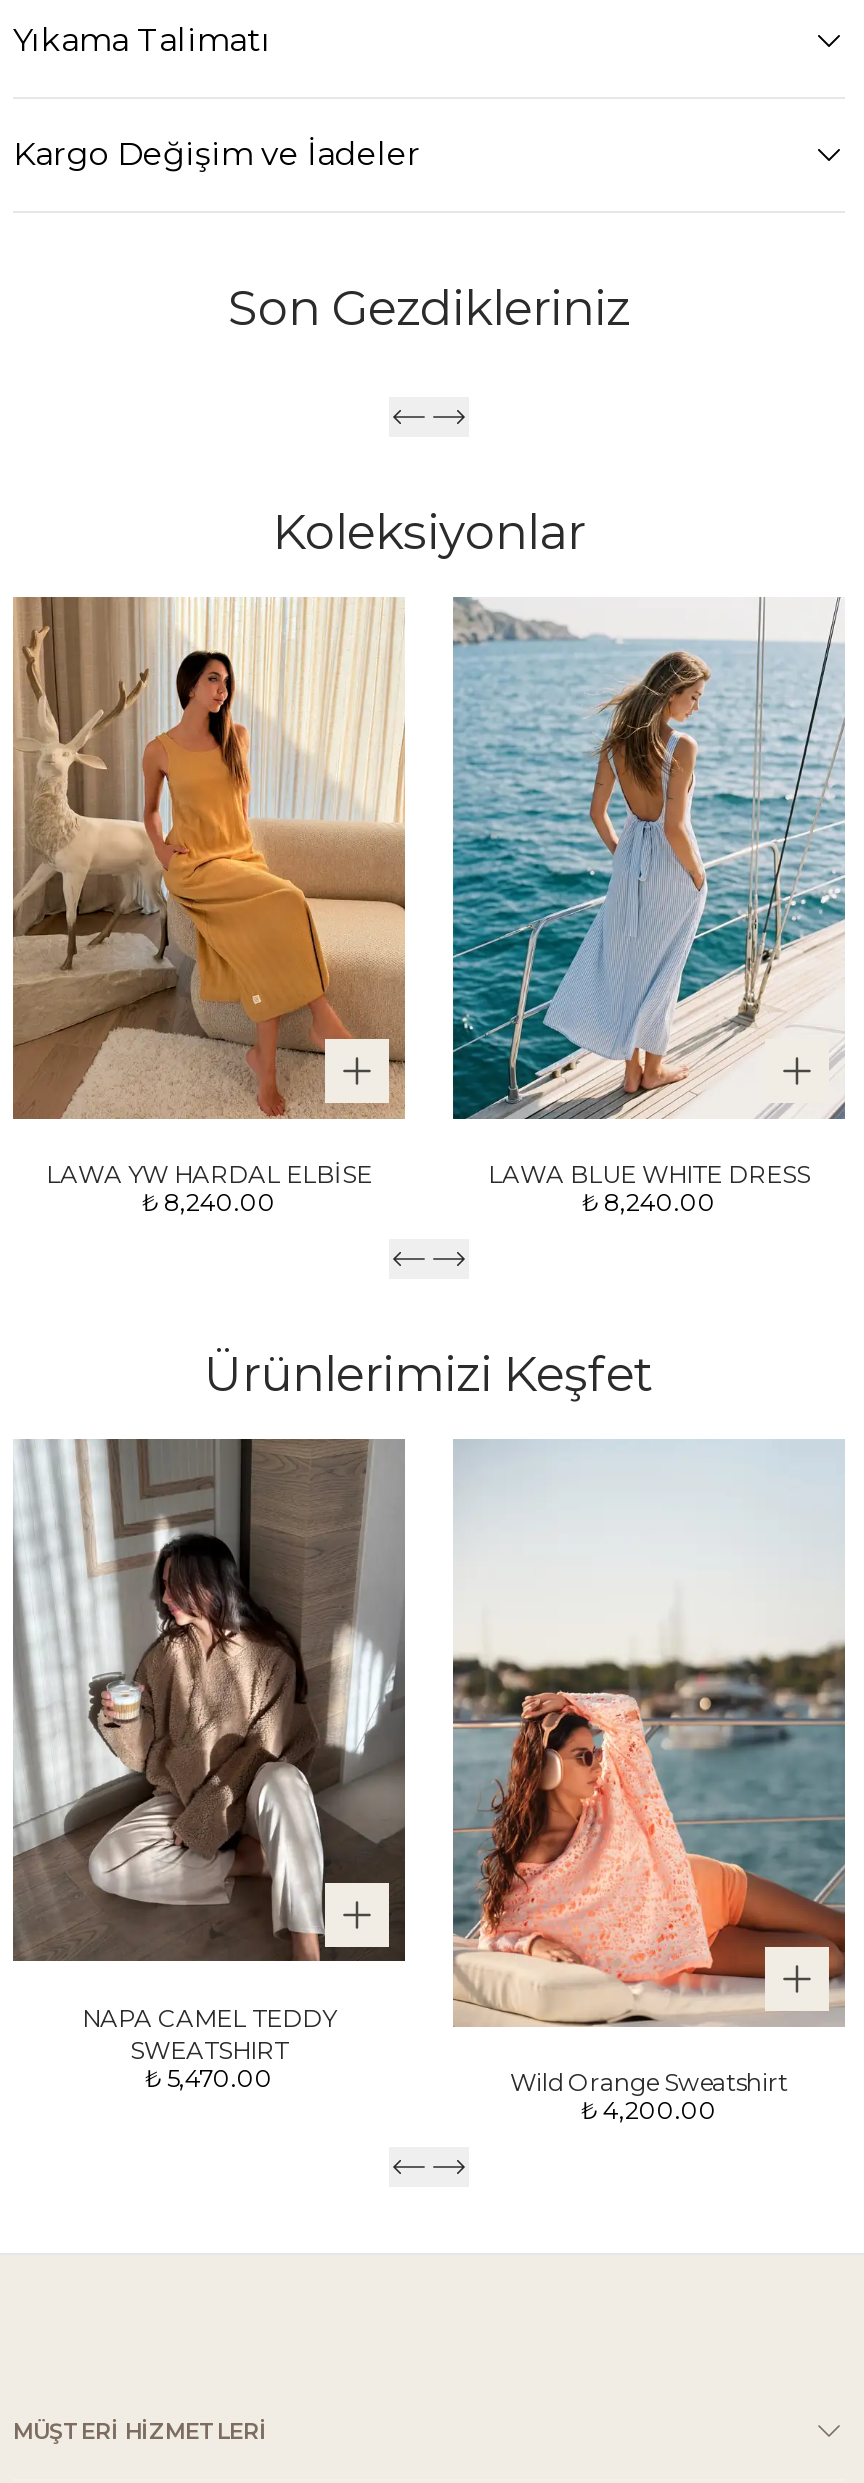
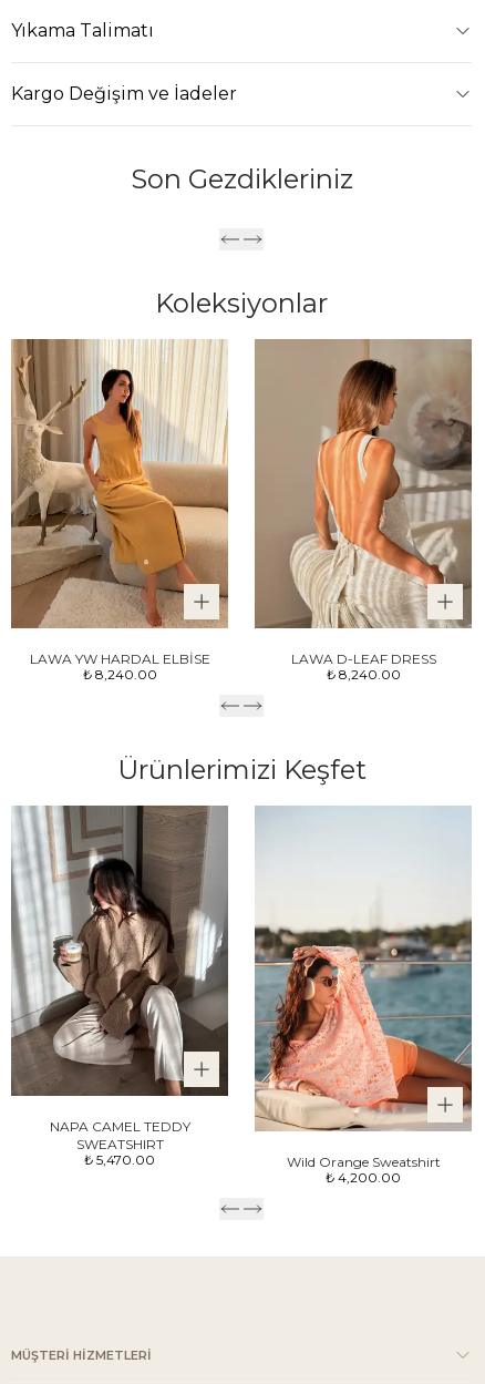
[451,597,847,1190] [image] | LAWA BLUE WHITE DRESS -> [254,338,473,667] [image] | LAWA D-LEAF DRESS

